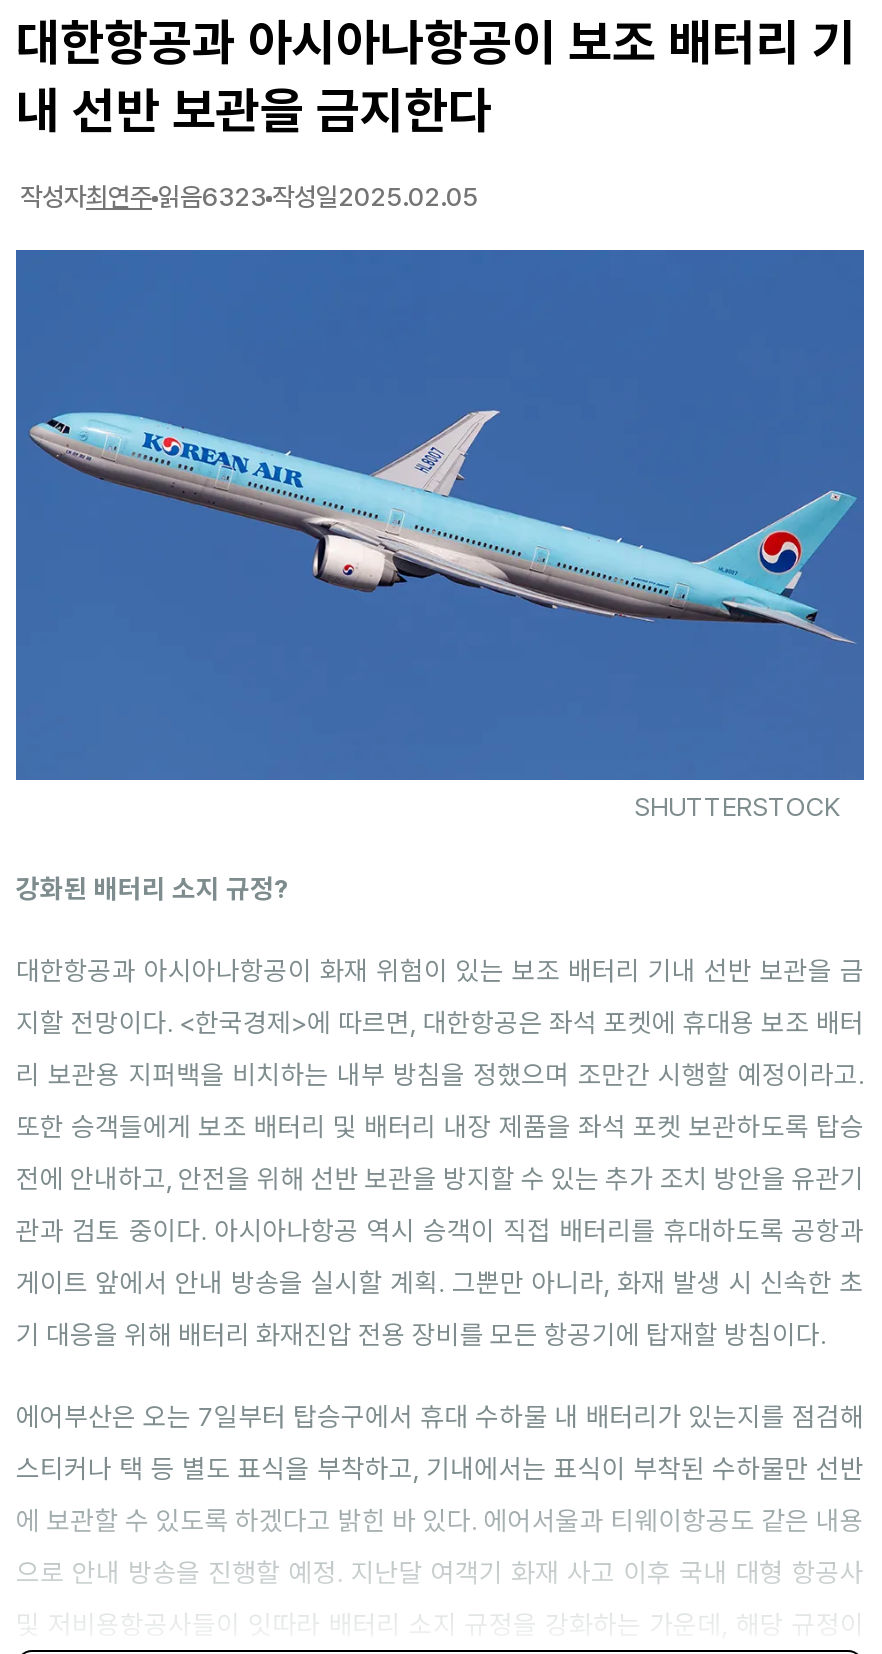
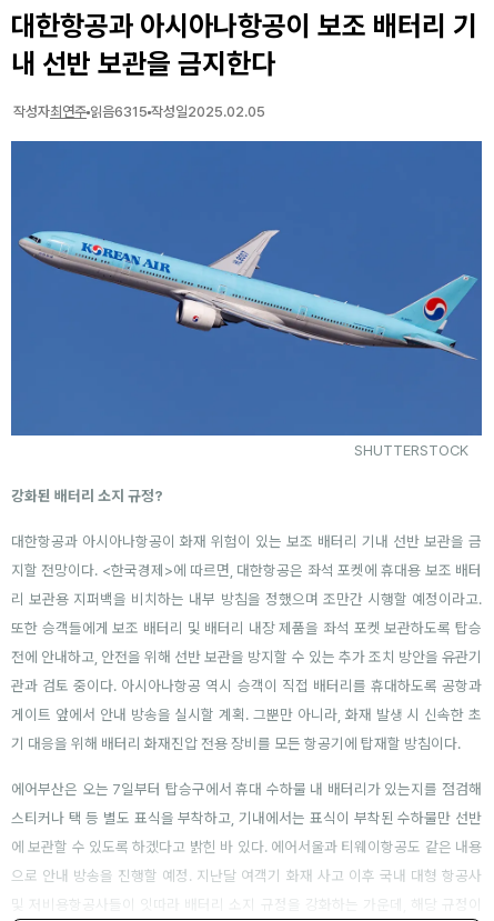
[20,182,478,212] 작성자최연주 읽음6323 작성일2025.02.05 -> [13,103,265,120] 작성자최연주 읽음6315 작성일2025.02.05

